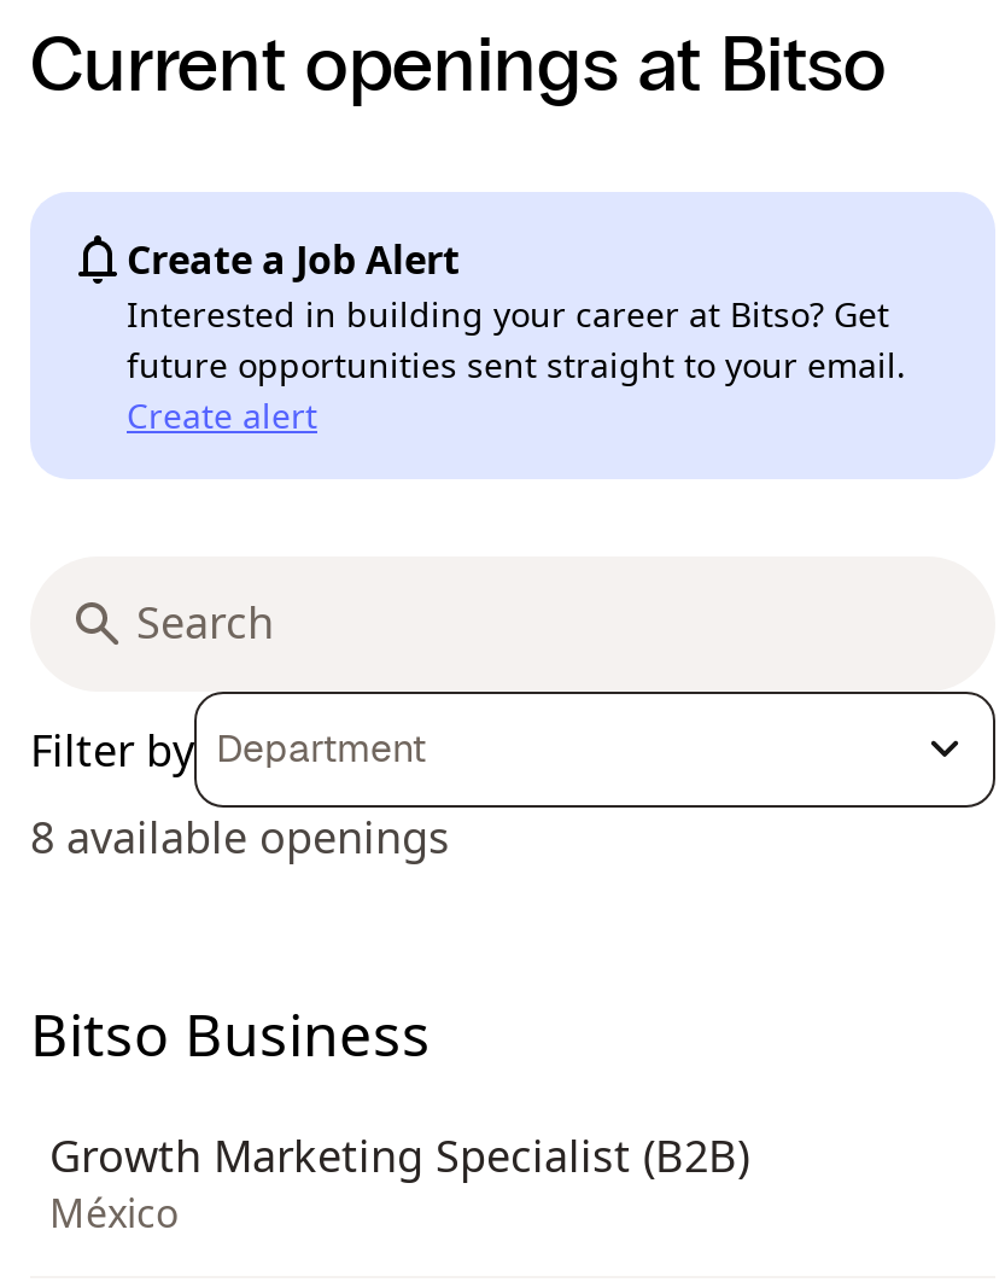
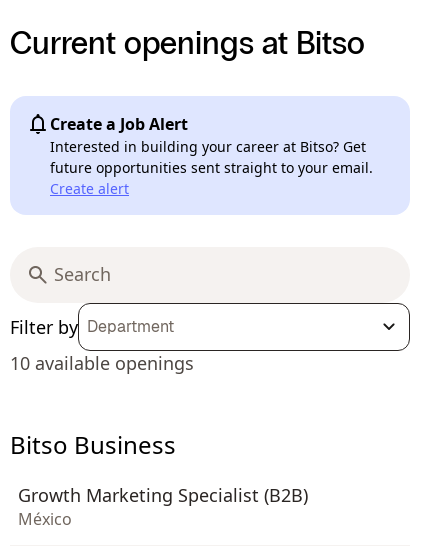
[30,808,450,866] 8 available openings -> [10,351,194,375] 10 available openings

